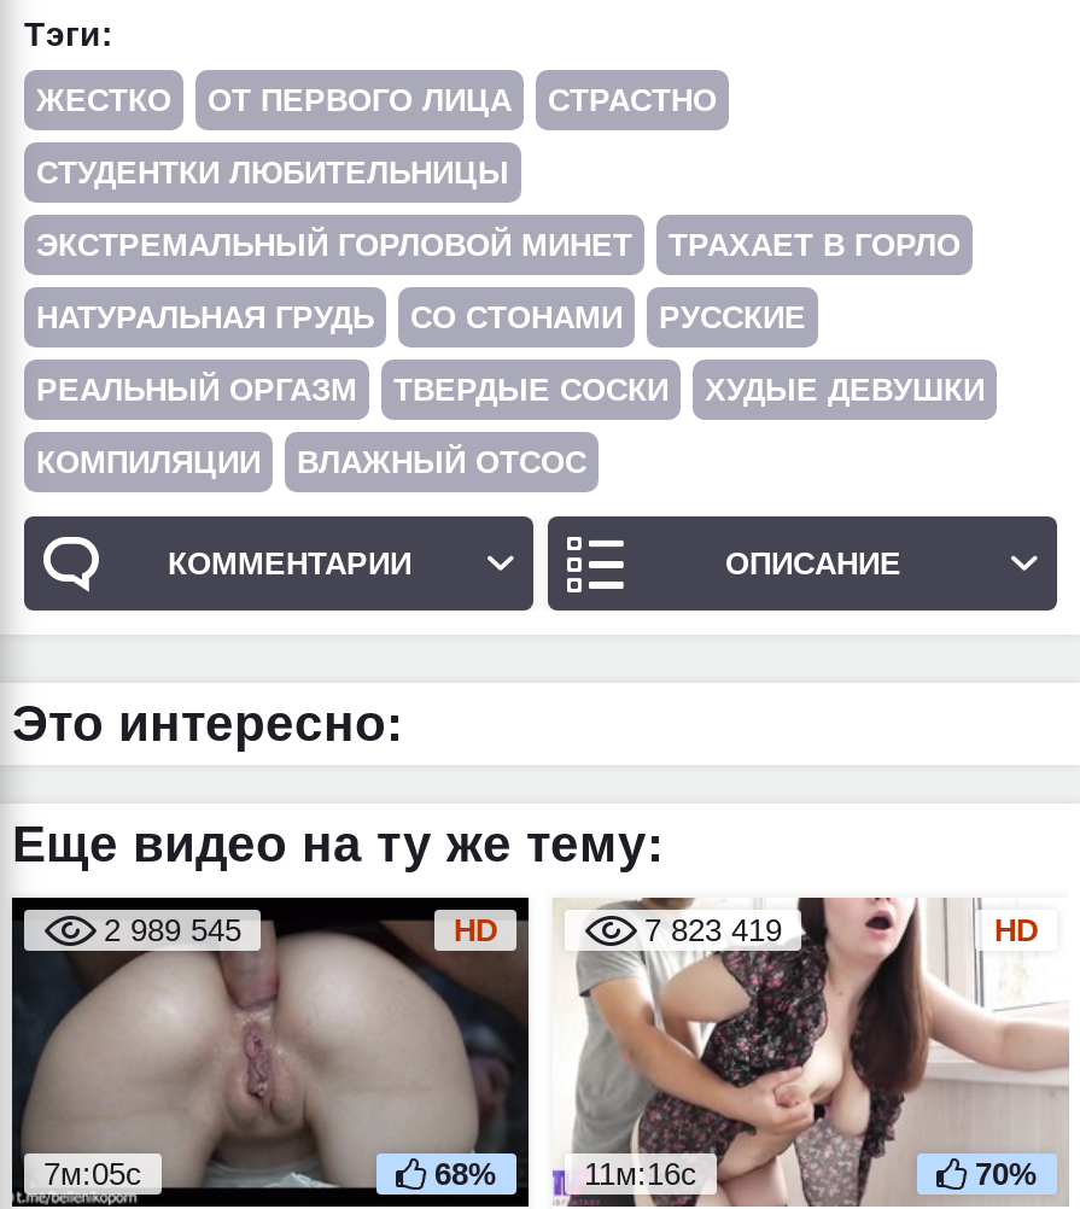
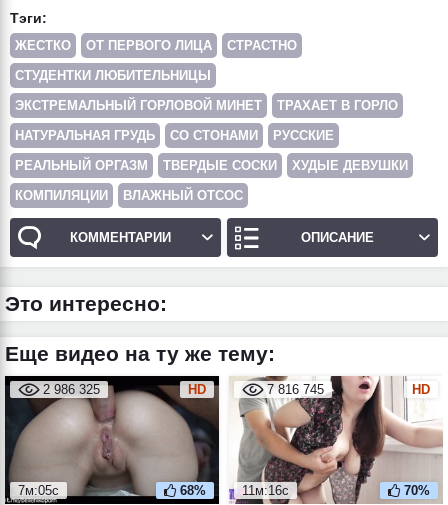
[104,911,241,947] 2 989 545 -> [43,382,100,397] 2 986 325
[644,911,782,947] 7 823 419 -> [267,382,324,397] 7 816 745

